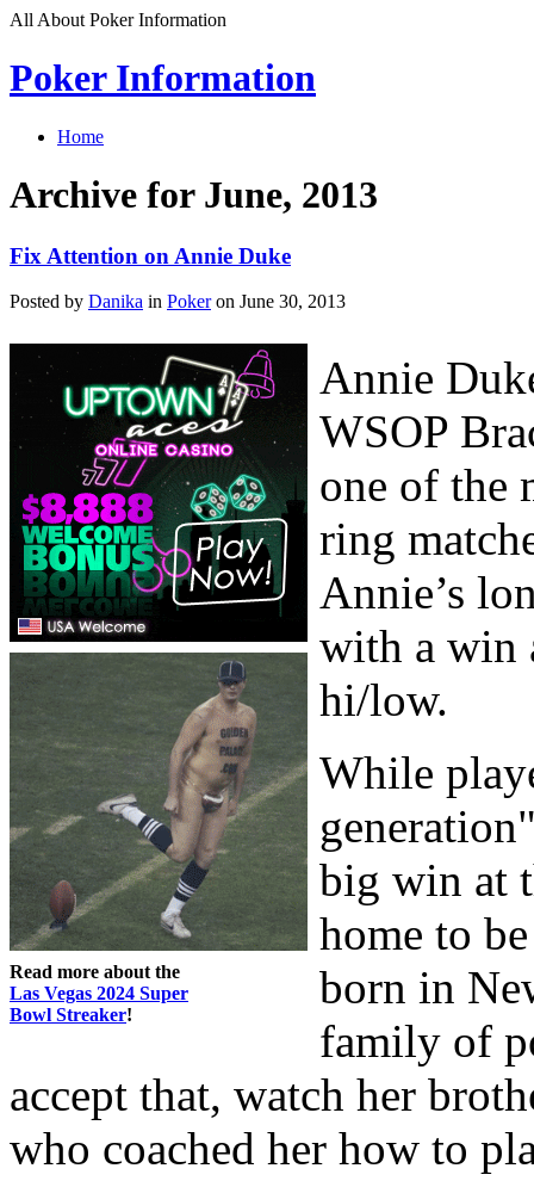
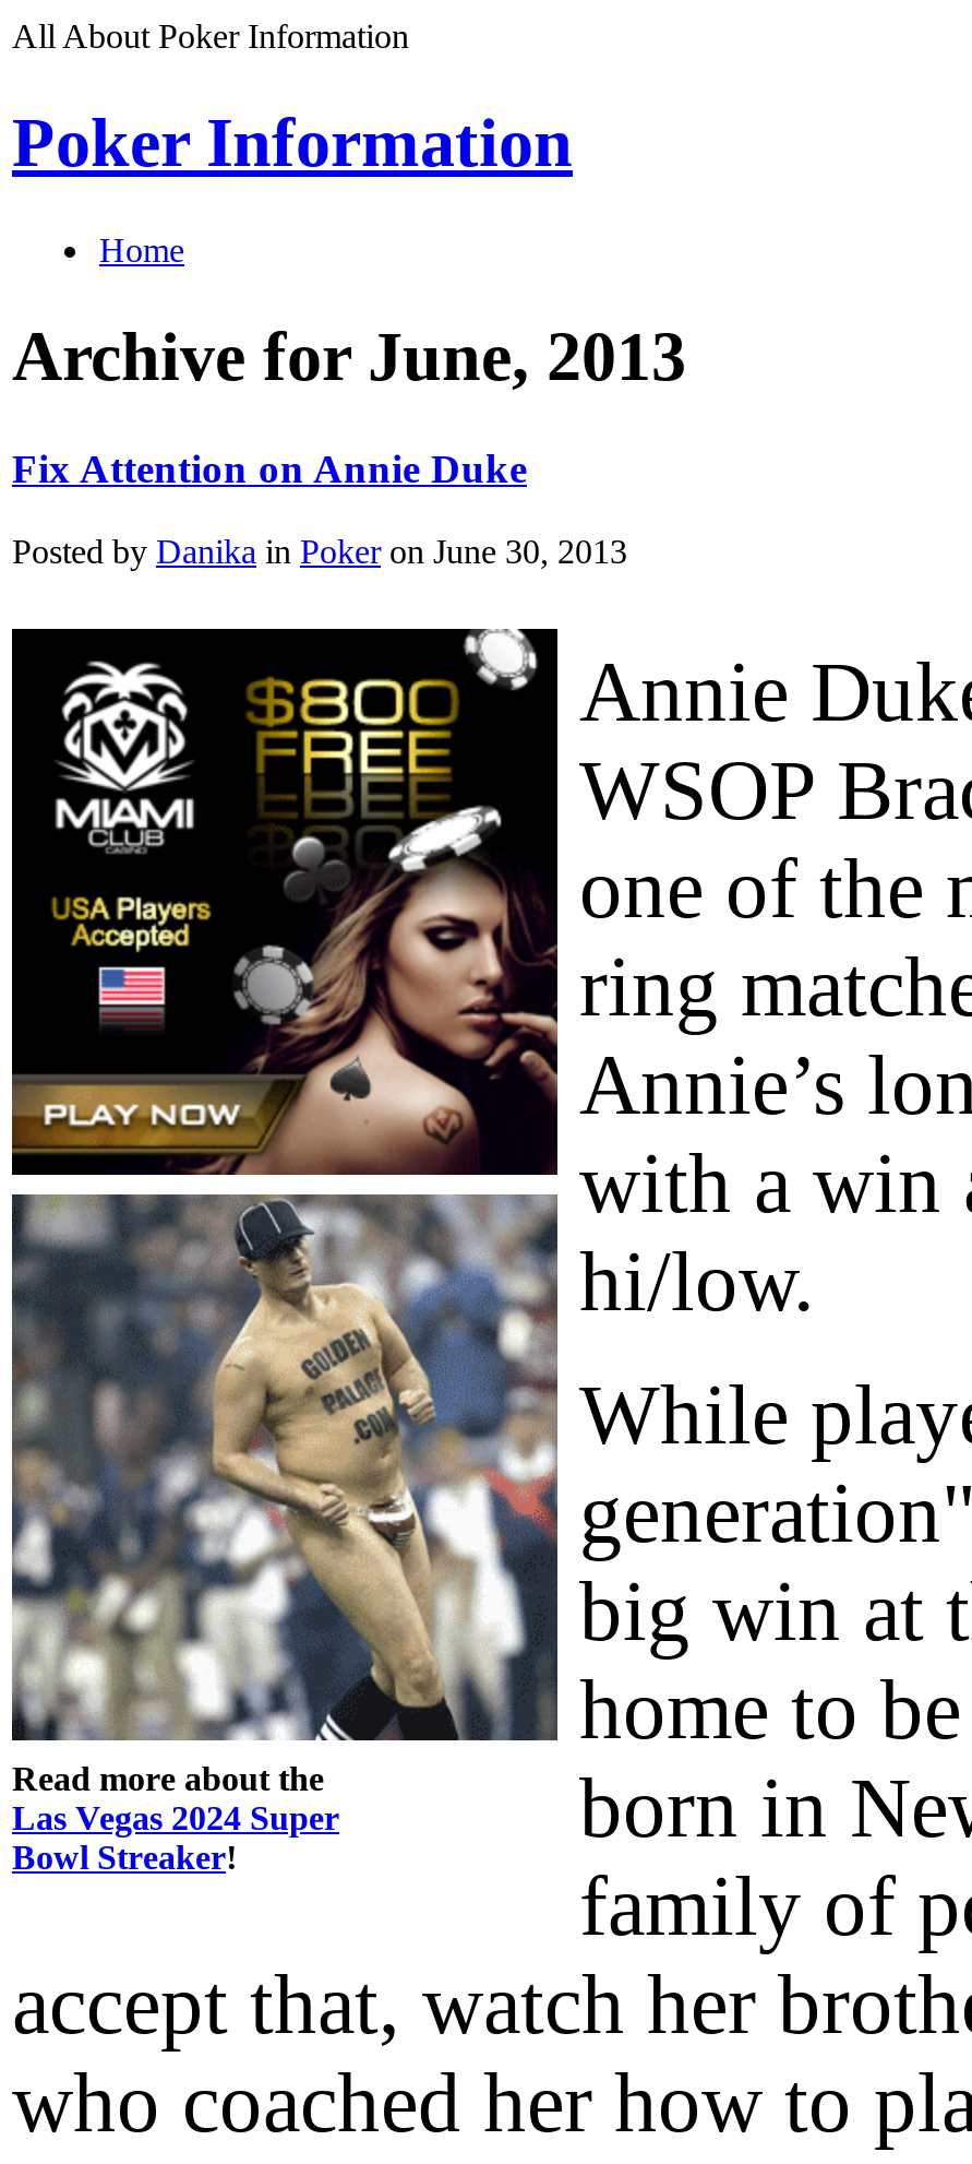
[8,342,309,643] [image] -> [10,629,560,1177] [image]
[8,653,308,952] [image] -> [12,1194,557,1740] [image]

